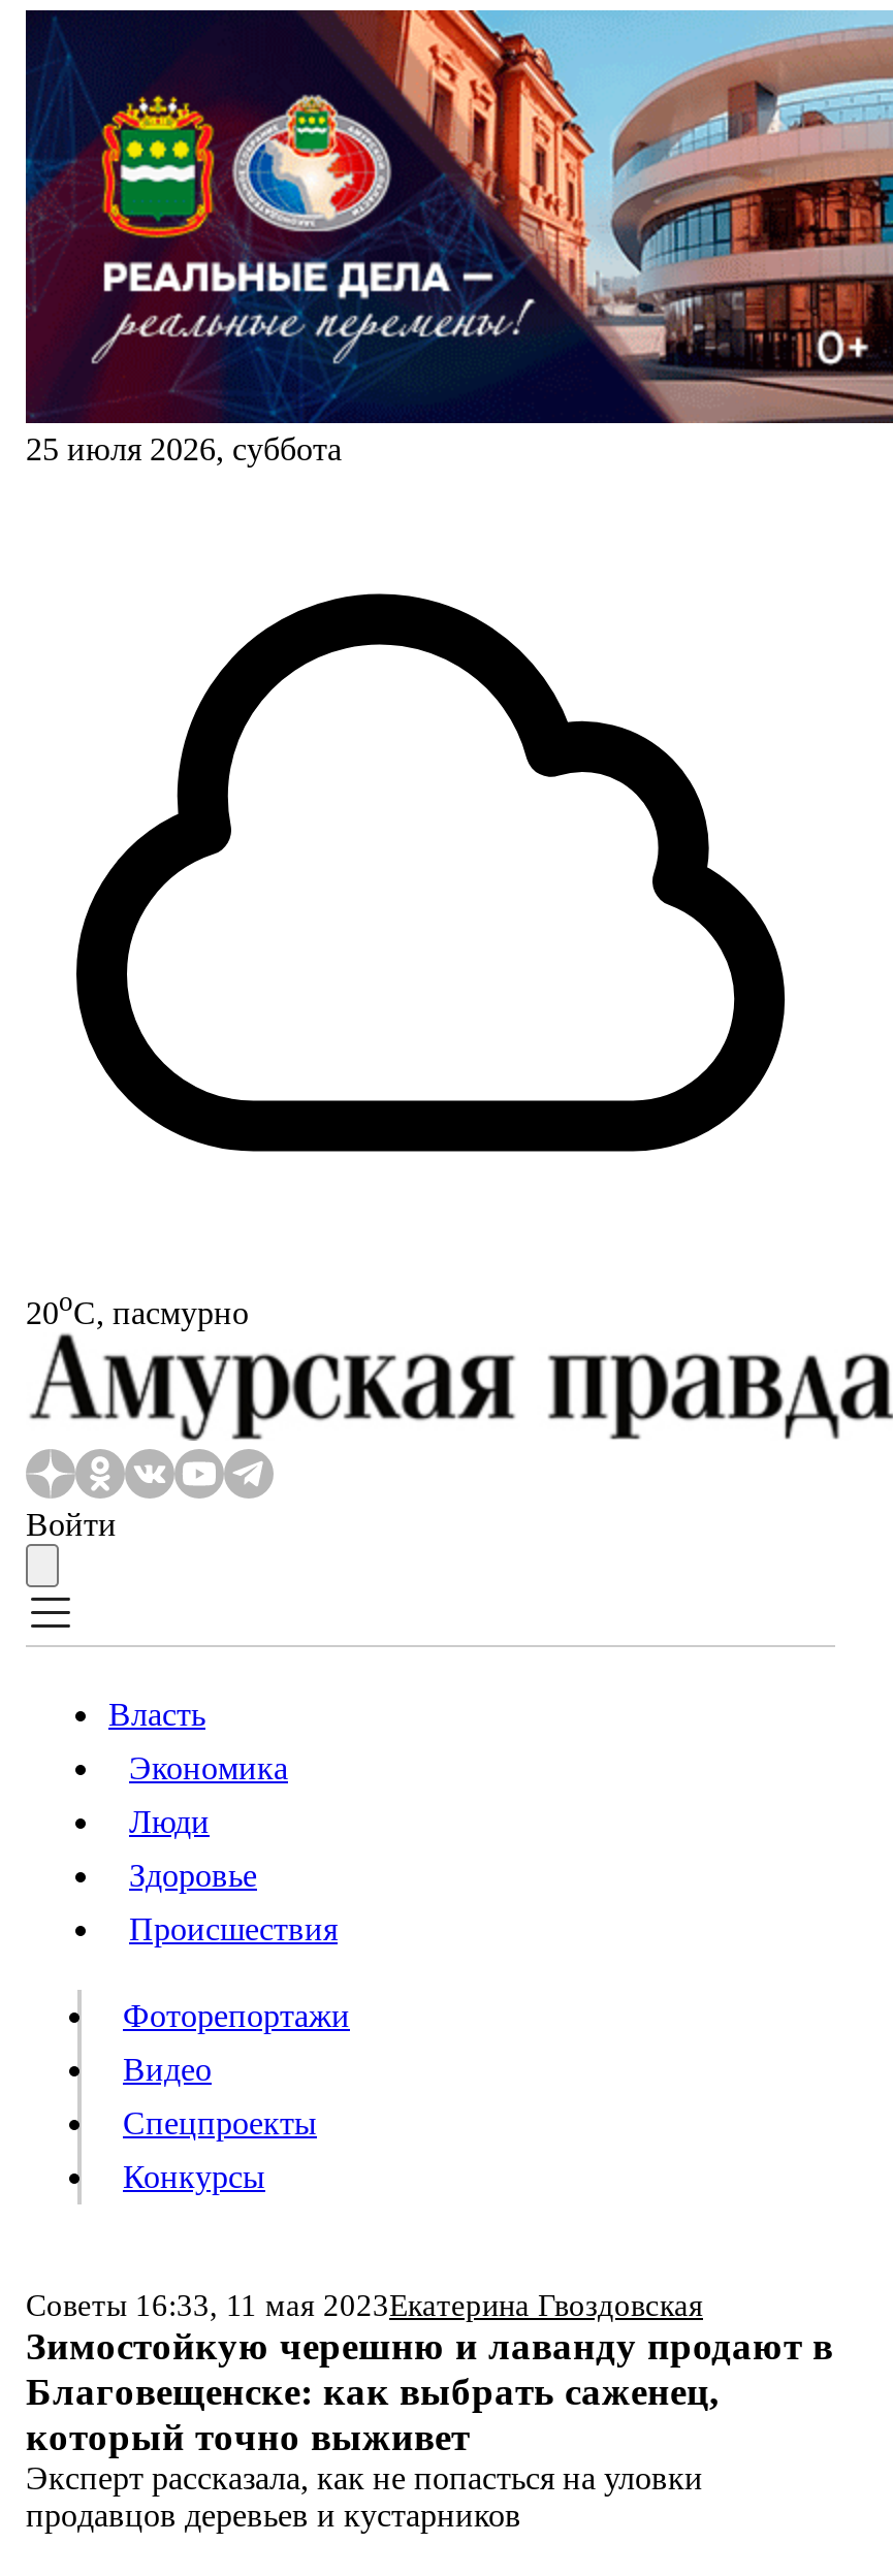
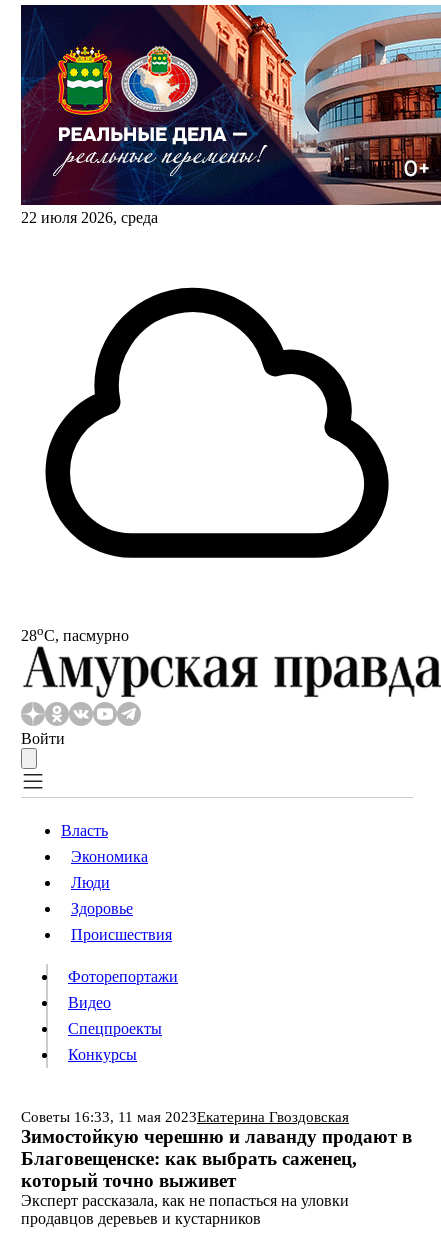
[26,431,342,466] 25 июля 2026, суббота -> [21,209,158,226] 22 июля 2026, среда
[26,1286,249,1330] 20oС, пасмурно -> [21,623,129,644] 28oС, пасмурно

